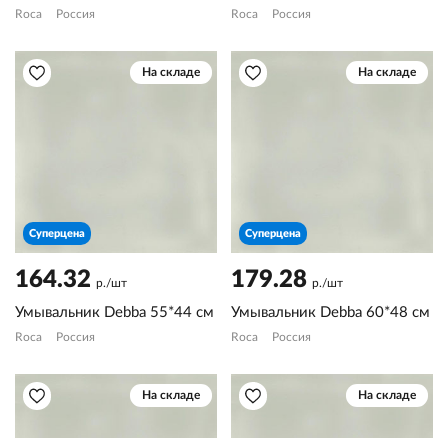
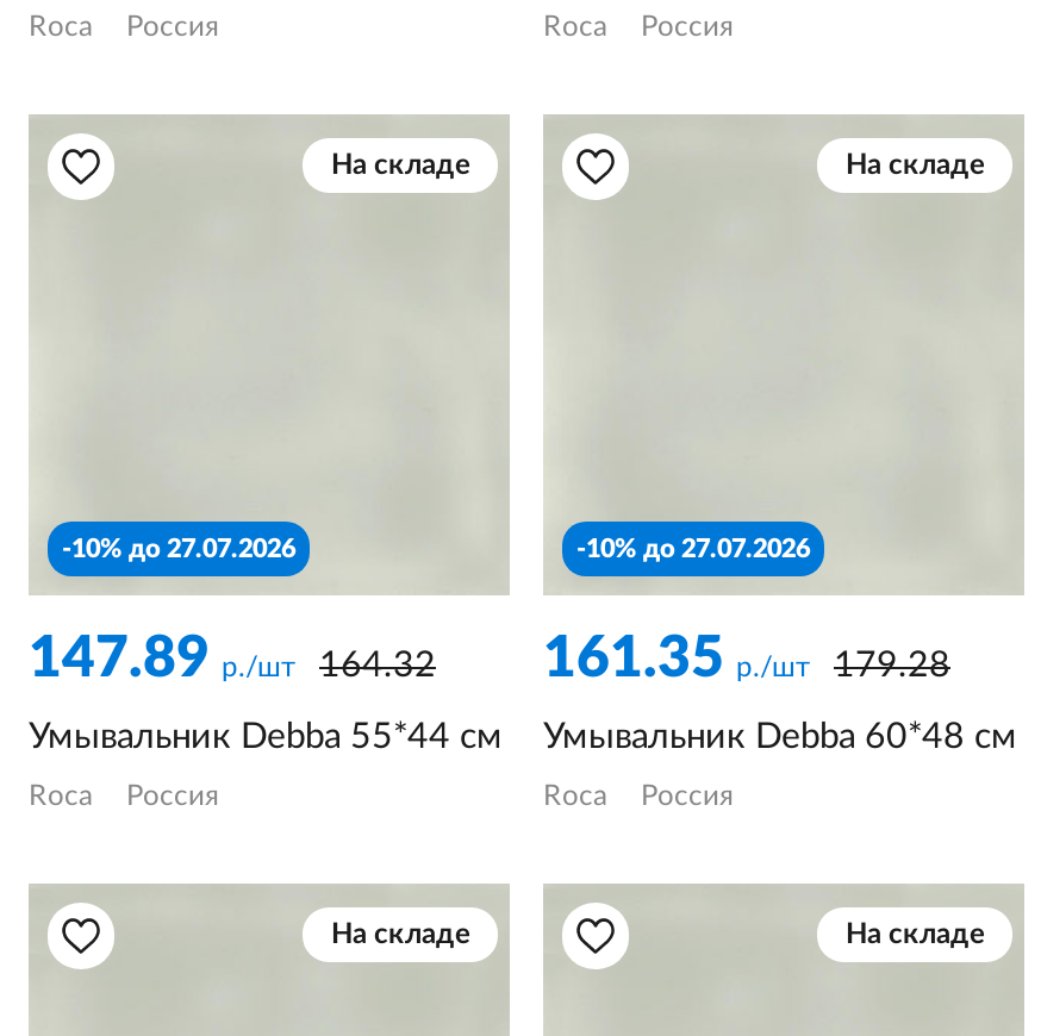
[29,228,85,239] Суперцена -> [62,537,295,563] -10% до 27.07.2026
[245,228,301,239] Суперцена -> [576,537,810,563] -10% до 27.07.2026
[15,268,127,292] 164.32 р./шт -> [29,632,436,689] 147.89 р./шт | 164.32
[231,268,343,292] 179.28 р./шт -> [543,632,950,689] 161.35 р./шт | 179.28

